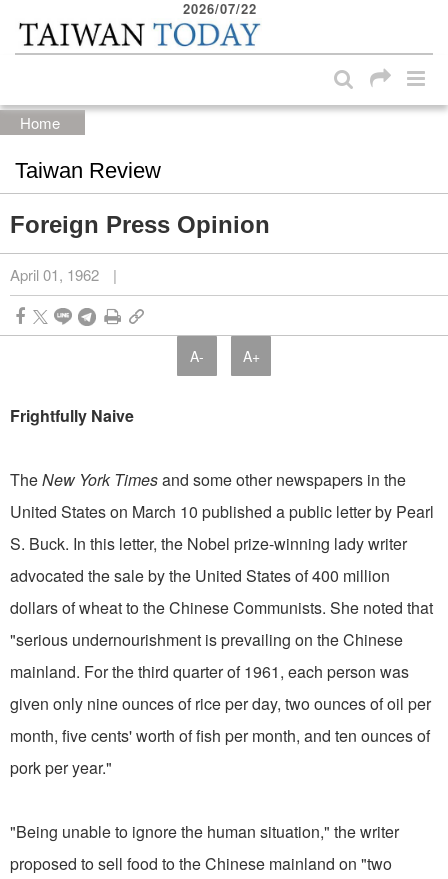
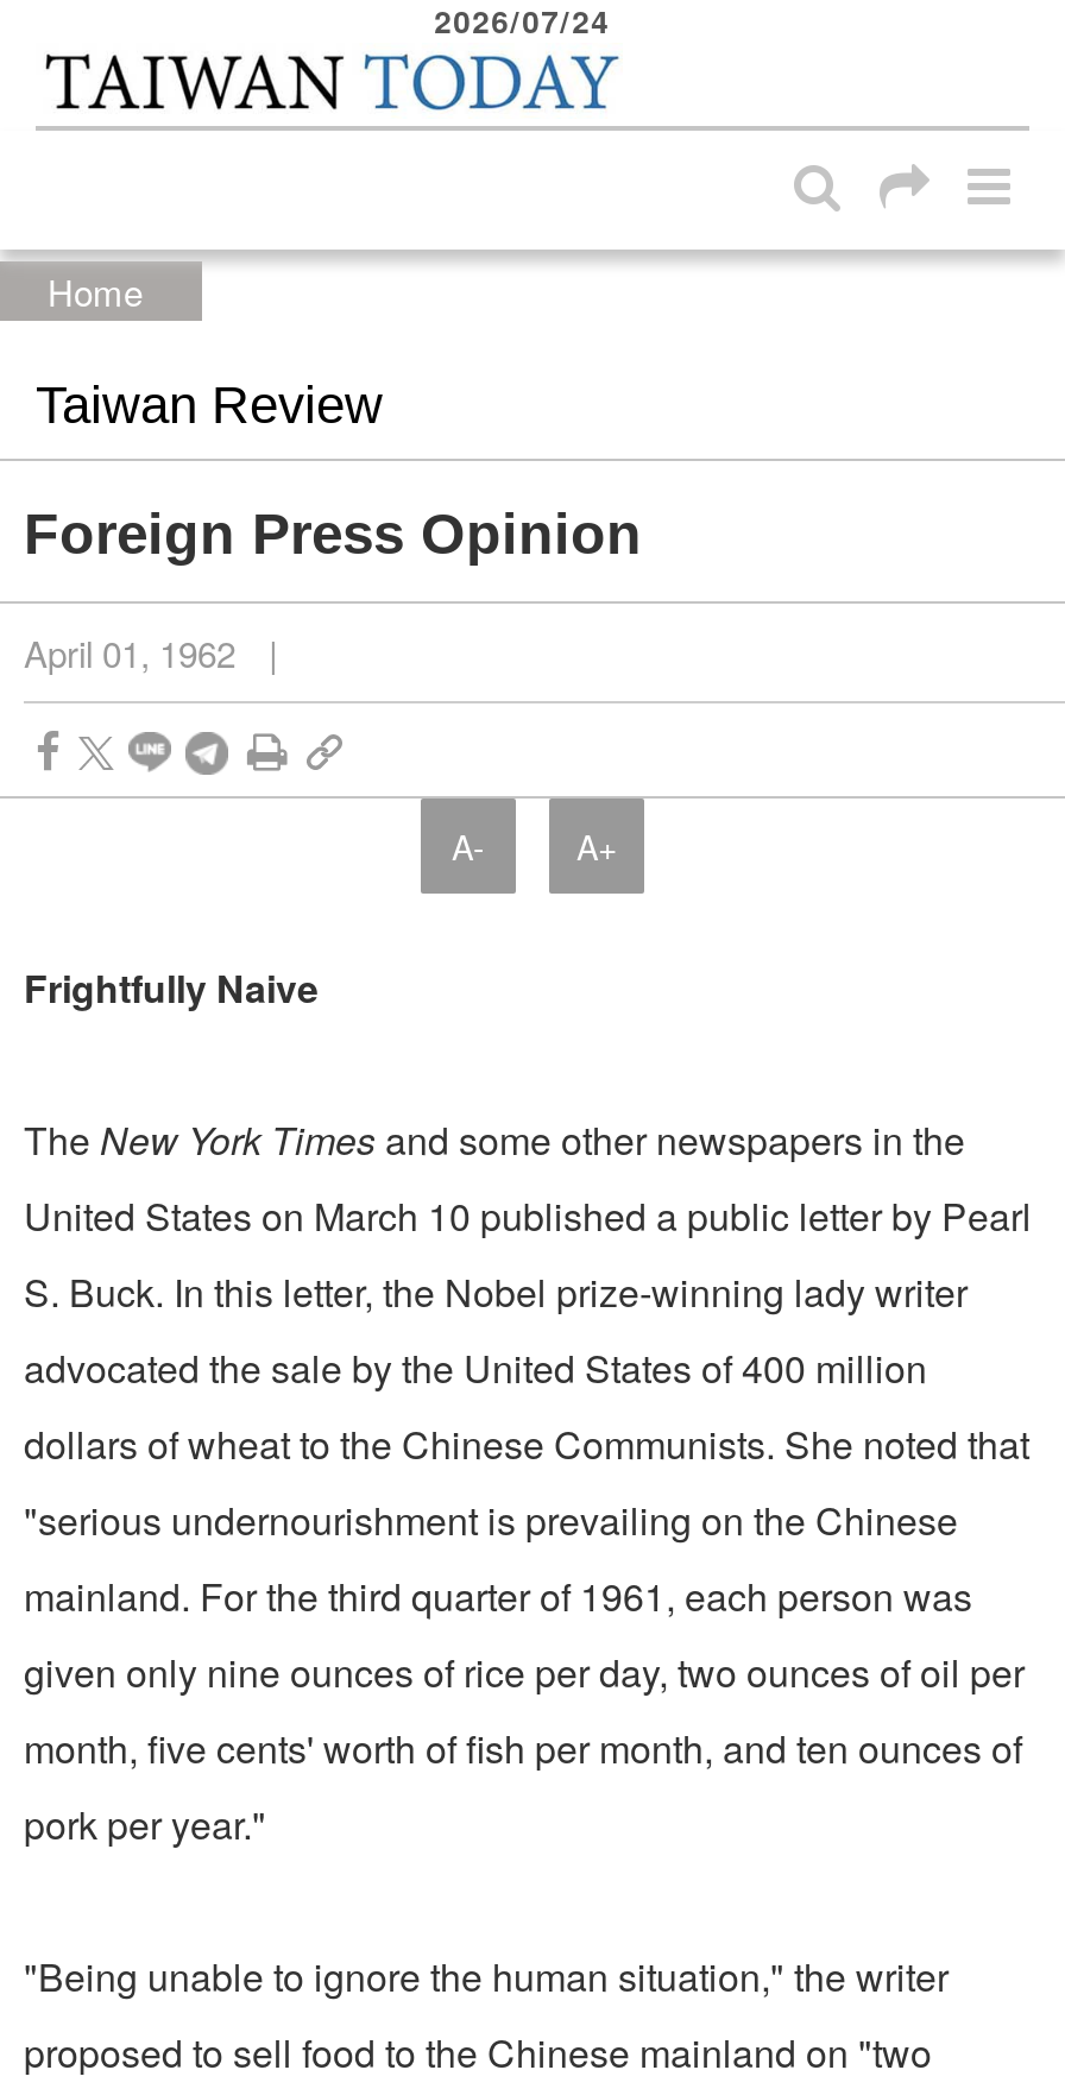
[183,0,257,18] 2026/07/22 -> [434,0,610,43] 2026/07/24

